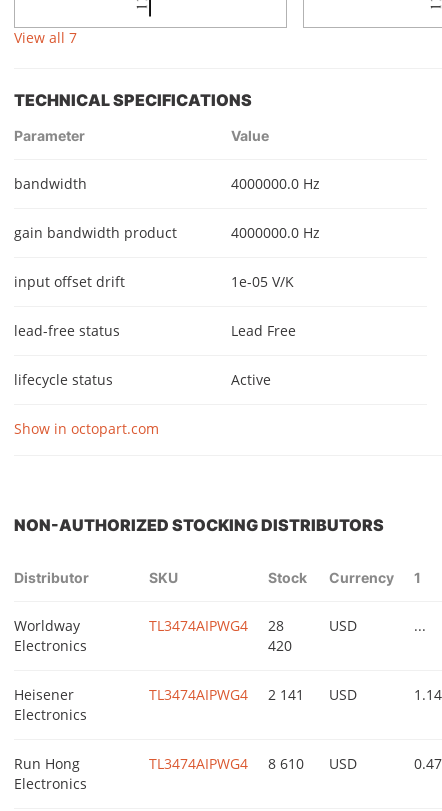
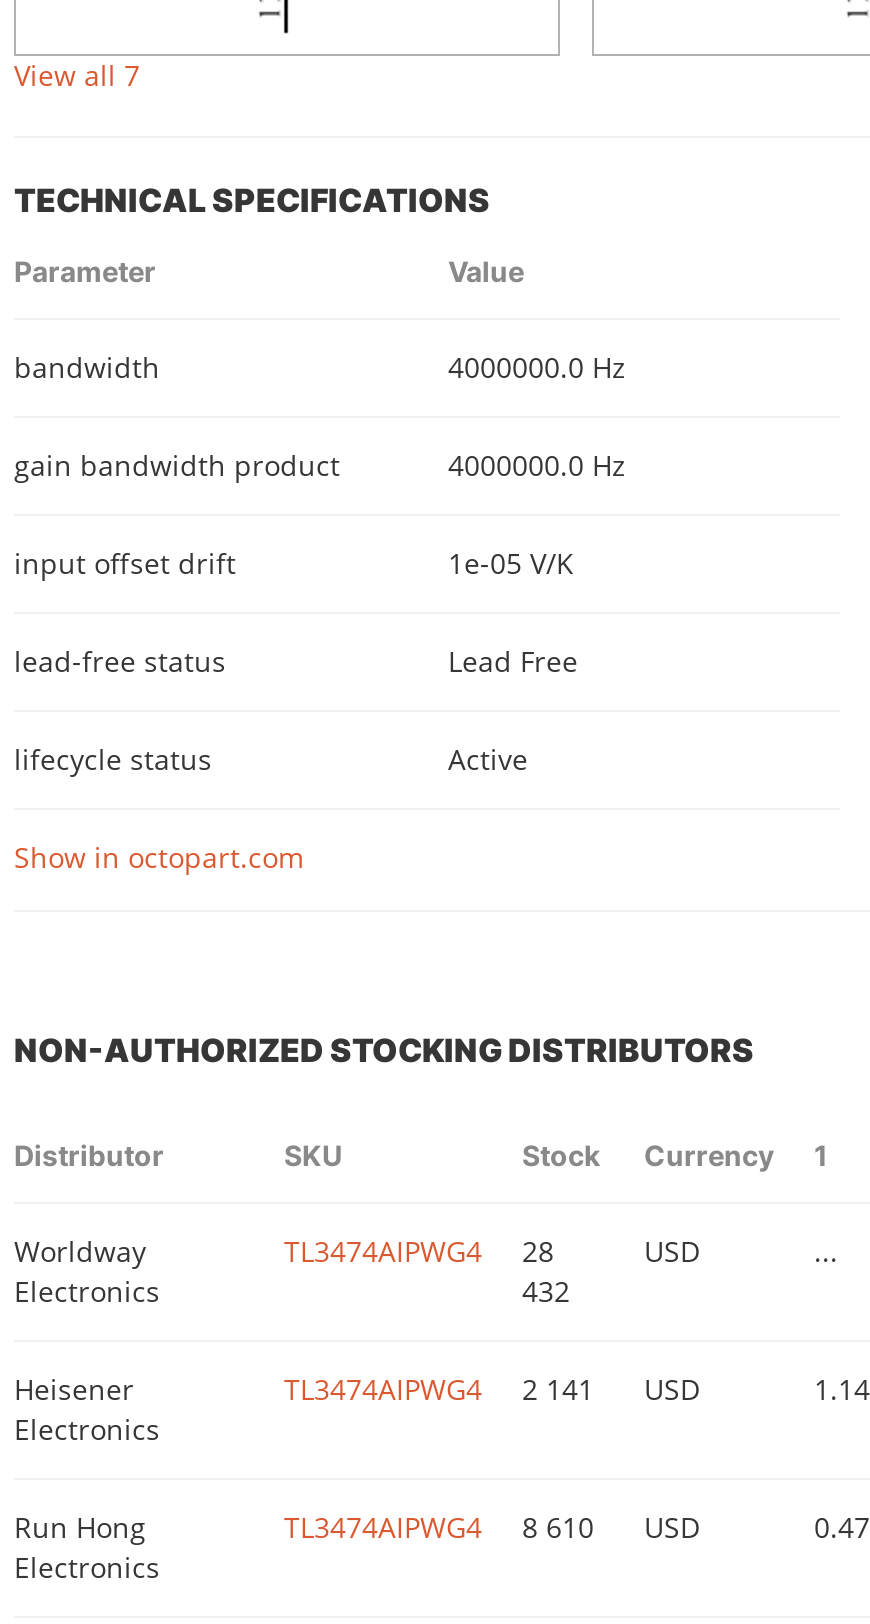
[268,635,292,654] 420 -> [522,1271,570,1309] 432

